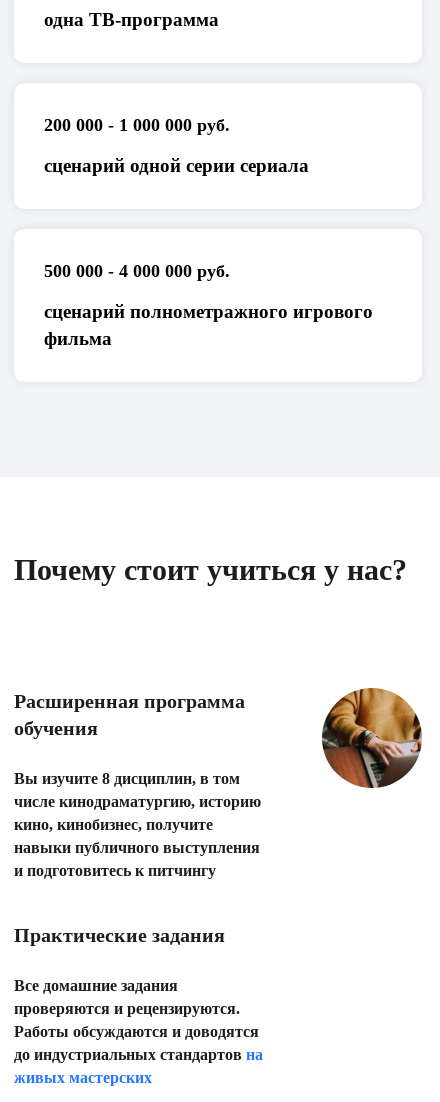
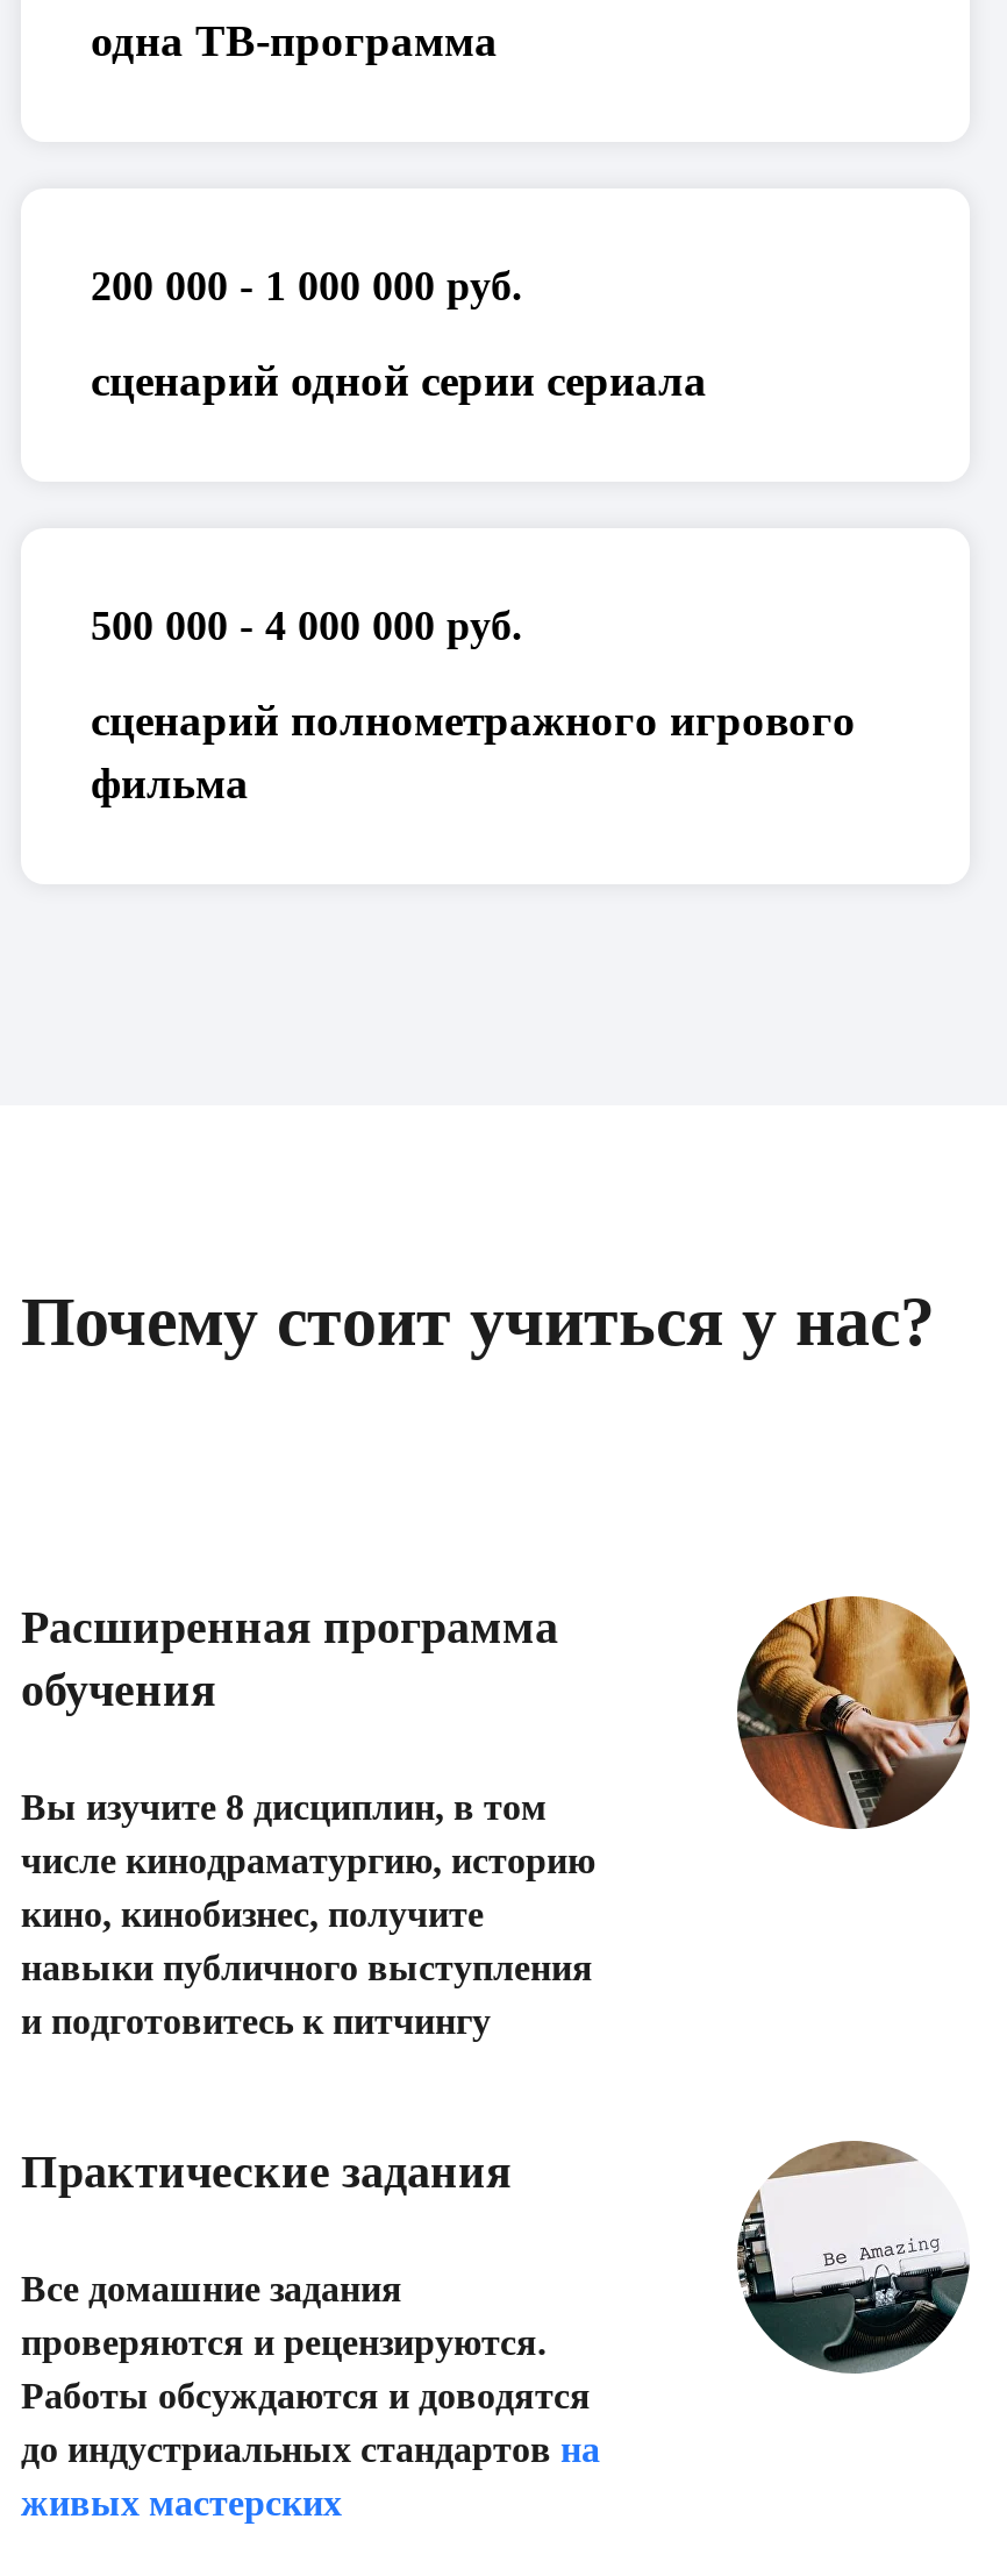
none -> [735,2139,972,2376] [image]

